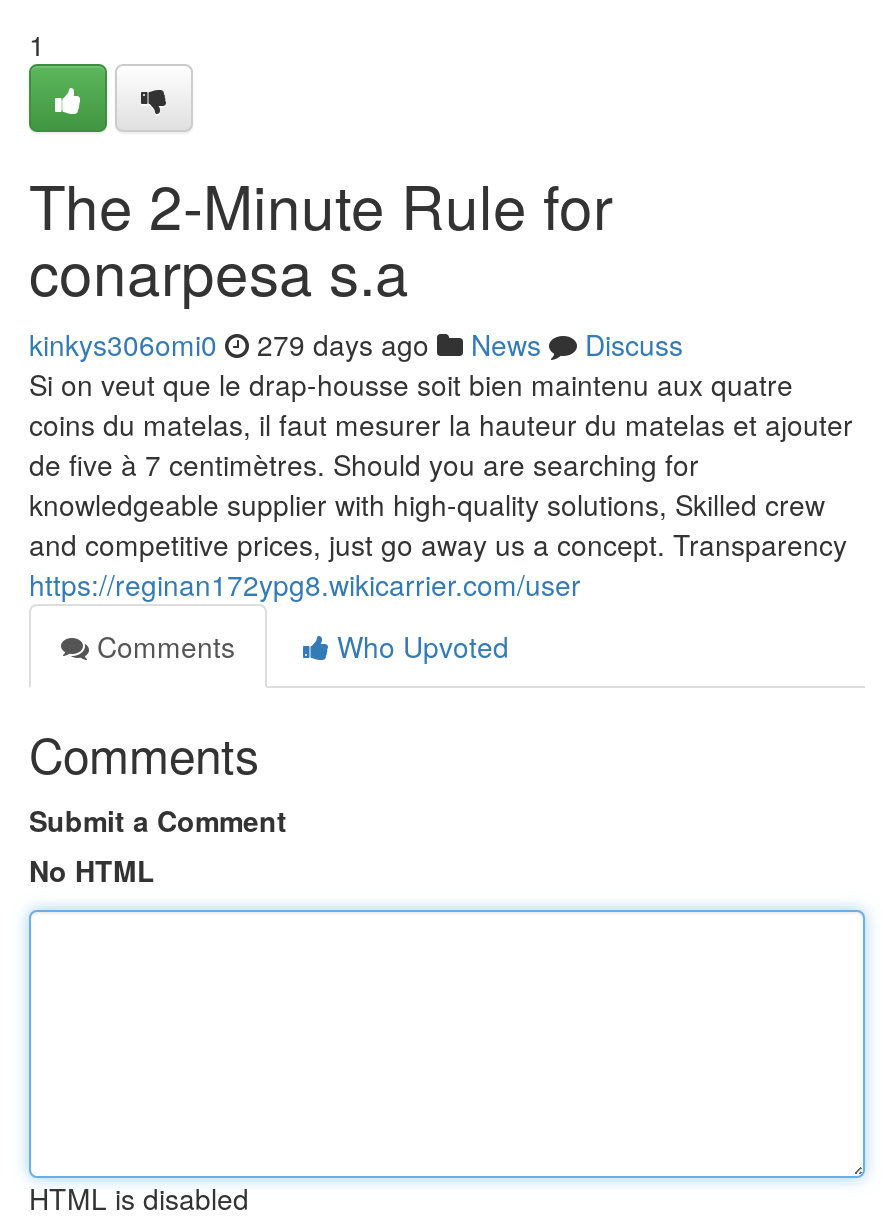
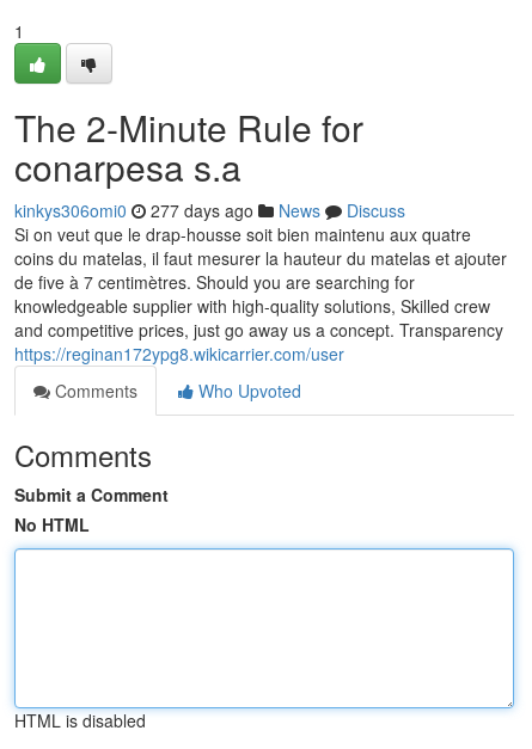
[29,324,683,364] kinkys306omi0 279 days ago News Discuss -> [14,198,405,222] kinkys306omi0 277 days ago News Discuss

